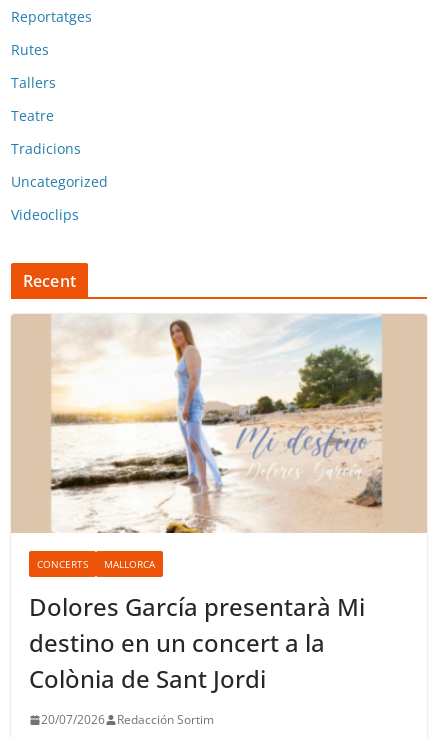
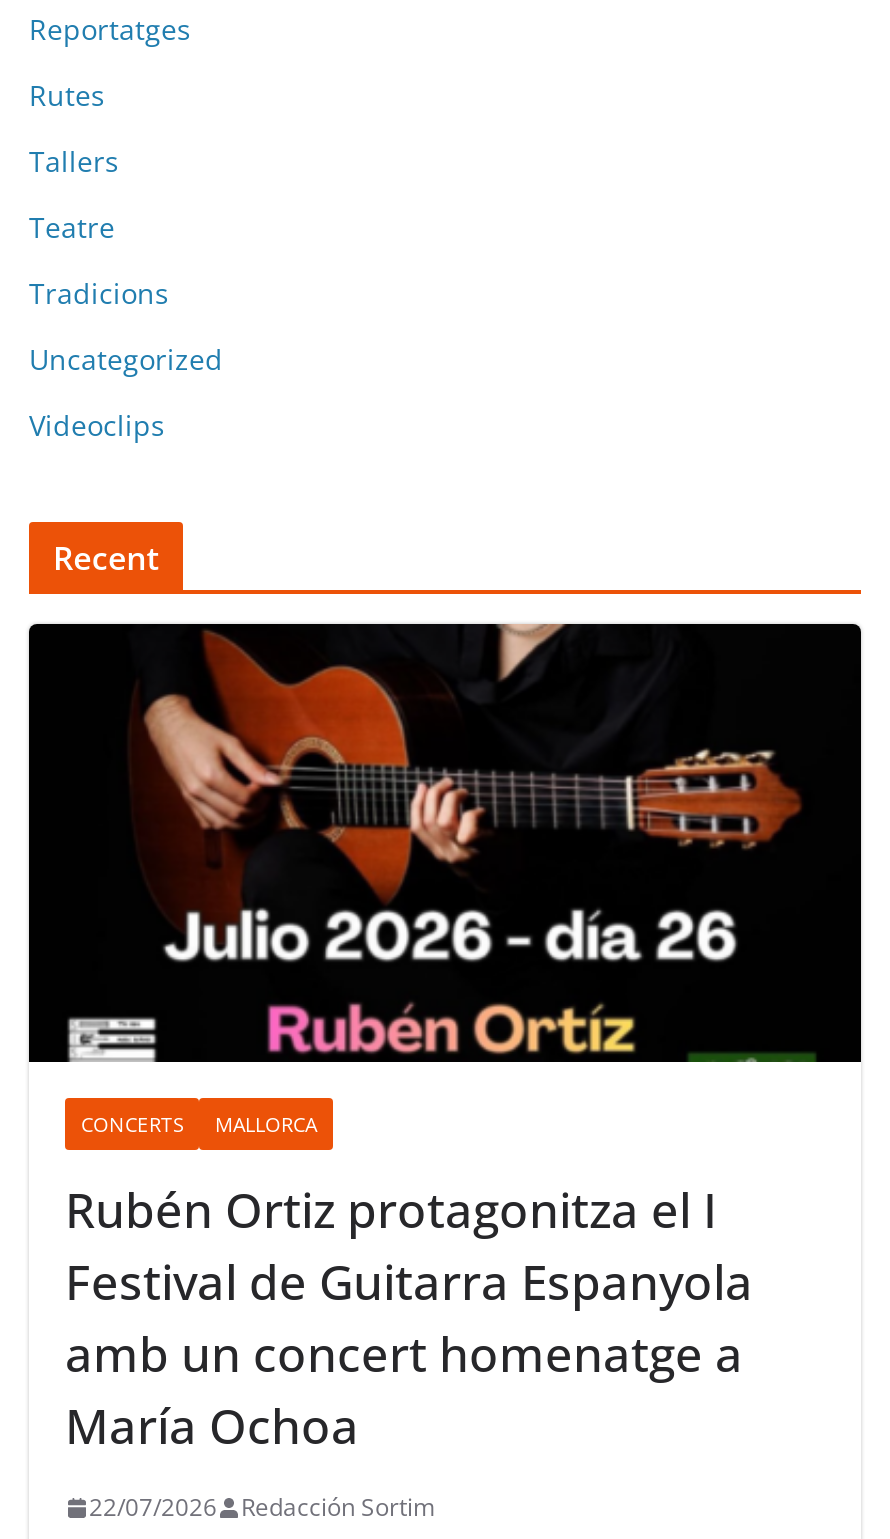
[11,314,427,534] [image] -> [27,622,863,1064] [image]
[29,590,365,695] Dolores García presentarà Mi | destino en un concert a la | Colònia de Sant Jordi -> [65,1176,753,1458] Rubén Ortiz protagonitza el I | Festival de Guitarra Espanyola | amb un concert homenatge a | María Ochoa
[41,711,214,728] 20/07/2026 Redacción Sortim -> [89,1490,435,1524] 22/07/2026 Redacción Sortim

